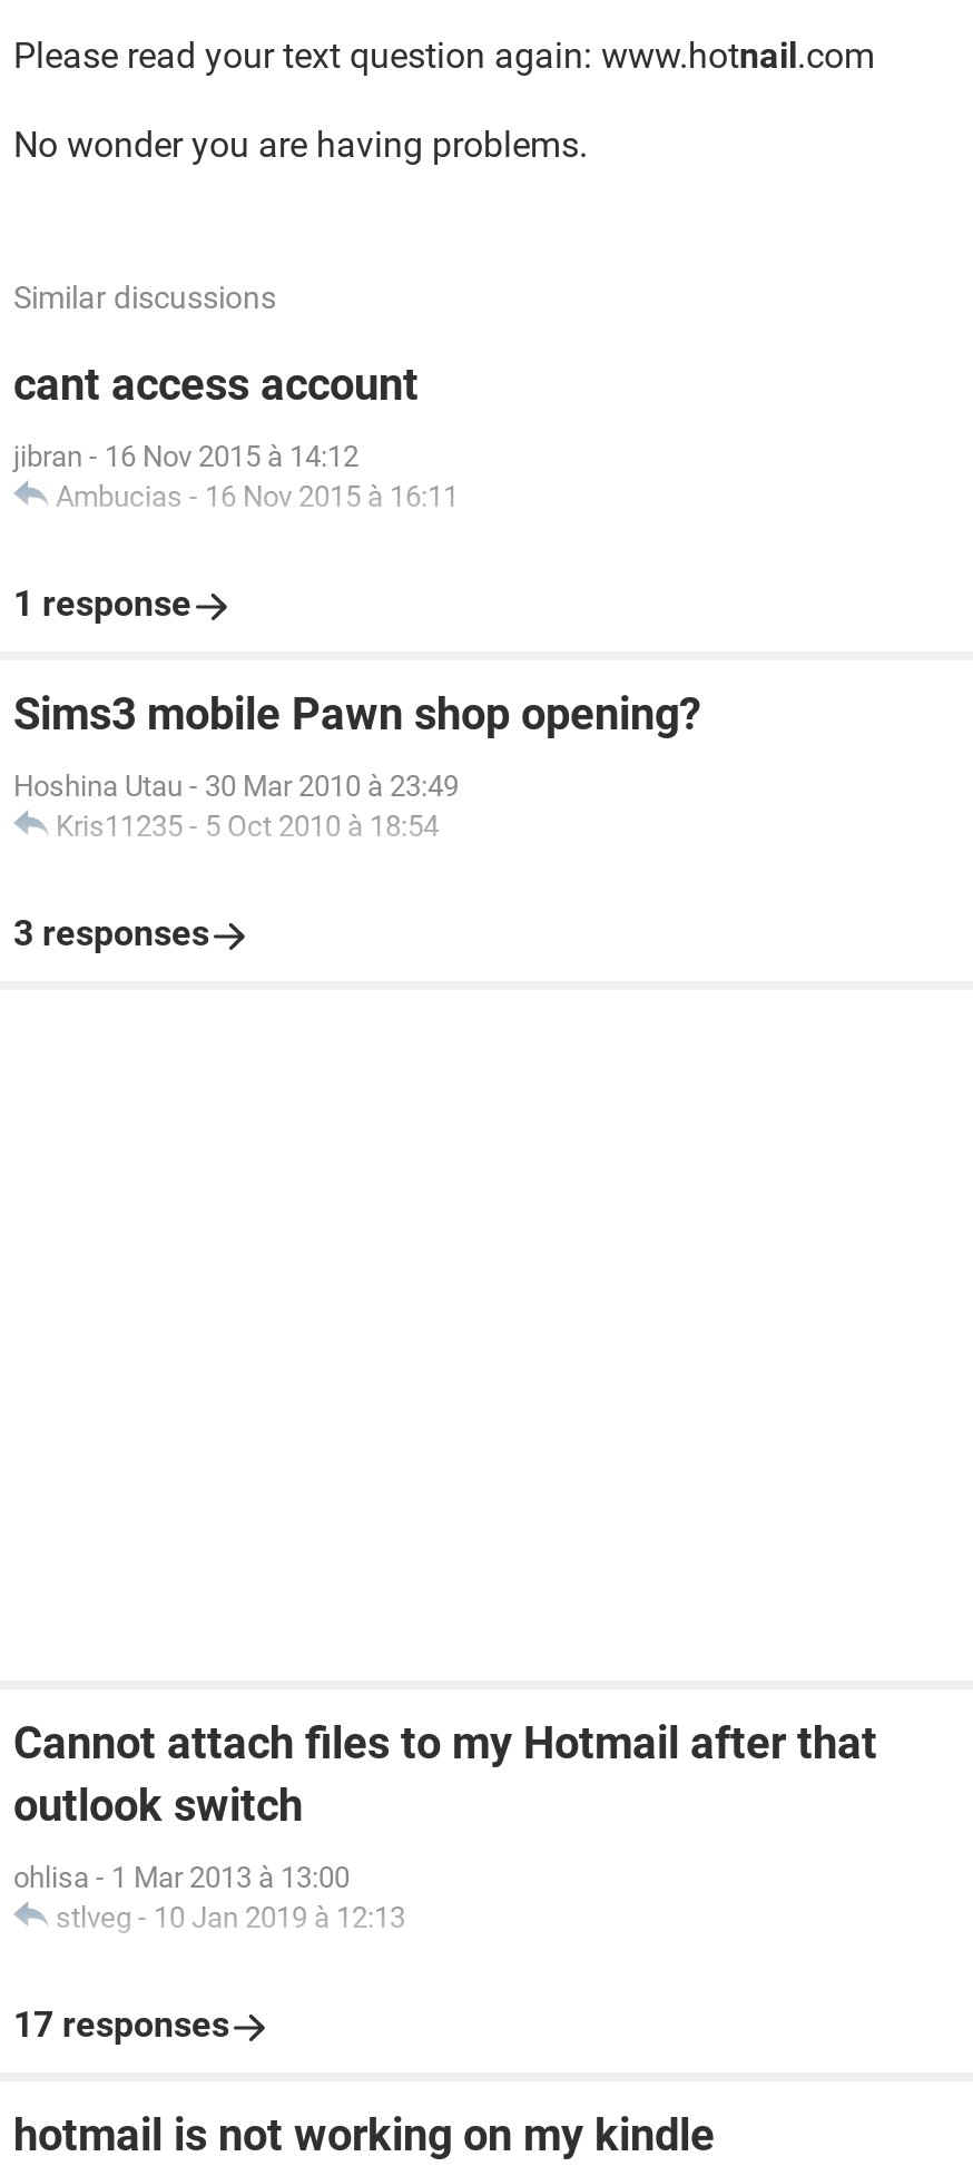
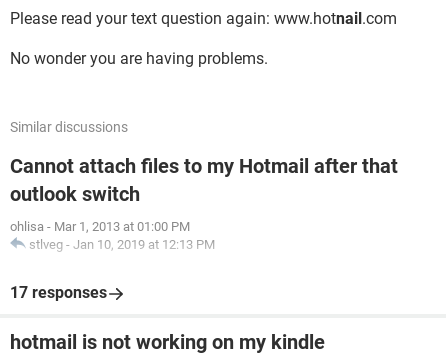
[13,357,701,954] cant access account | jibran - 16 Nov 2015 à 14:12 | Ambucias - 16 Nov 2015 à 16:11 | 1 response | Sims3 mobile Pawn shop opening? | Hoshina Utau - 30 Mar 2010 à 23:49 | Kris11235 - 5 Oct 2010 à 18:54 | 3 responses -> none
[13,1861,405,1934] ohlisa - 1 Mar 2013 à 13:00 | stlveg - 10 Jan 2019 à 12:13 -> [10,219,215,252] ohlisa - Mar 1, 2013 at 01:00 PM | stlveg - Jan 10, 2019 at 12:13 PM

